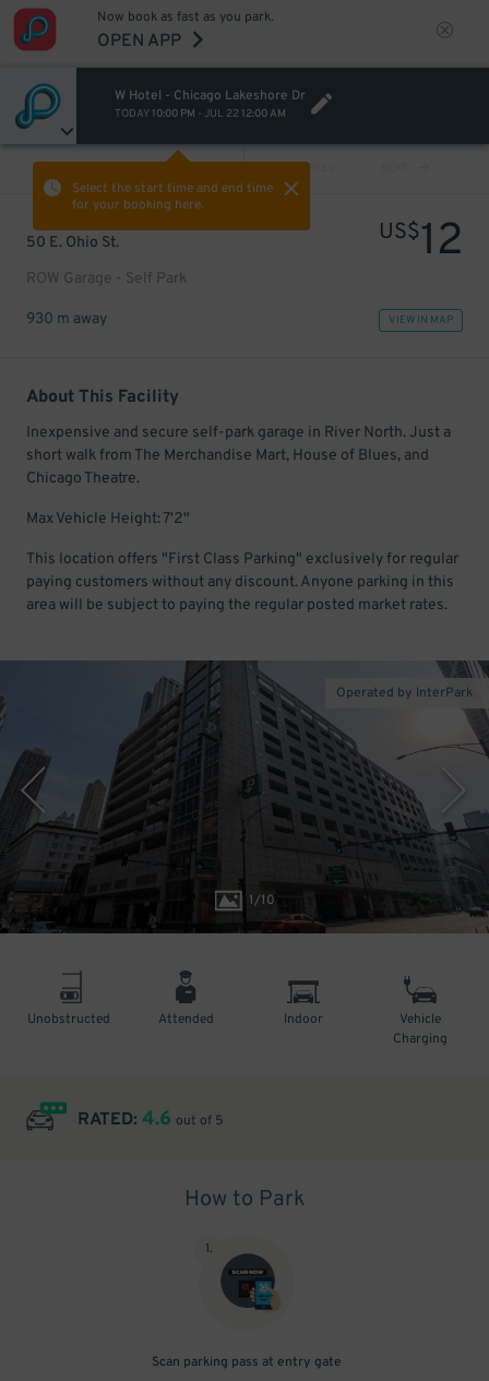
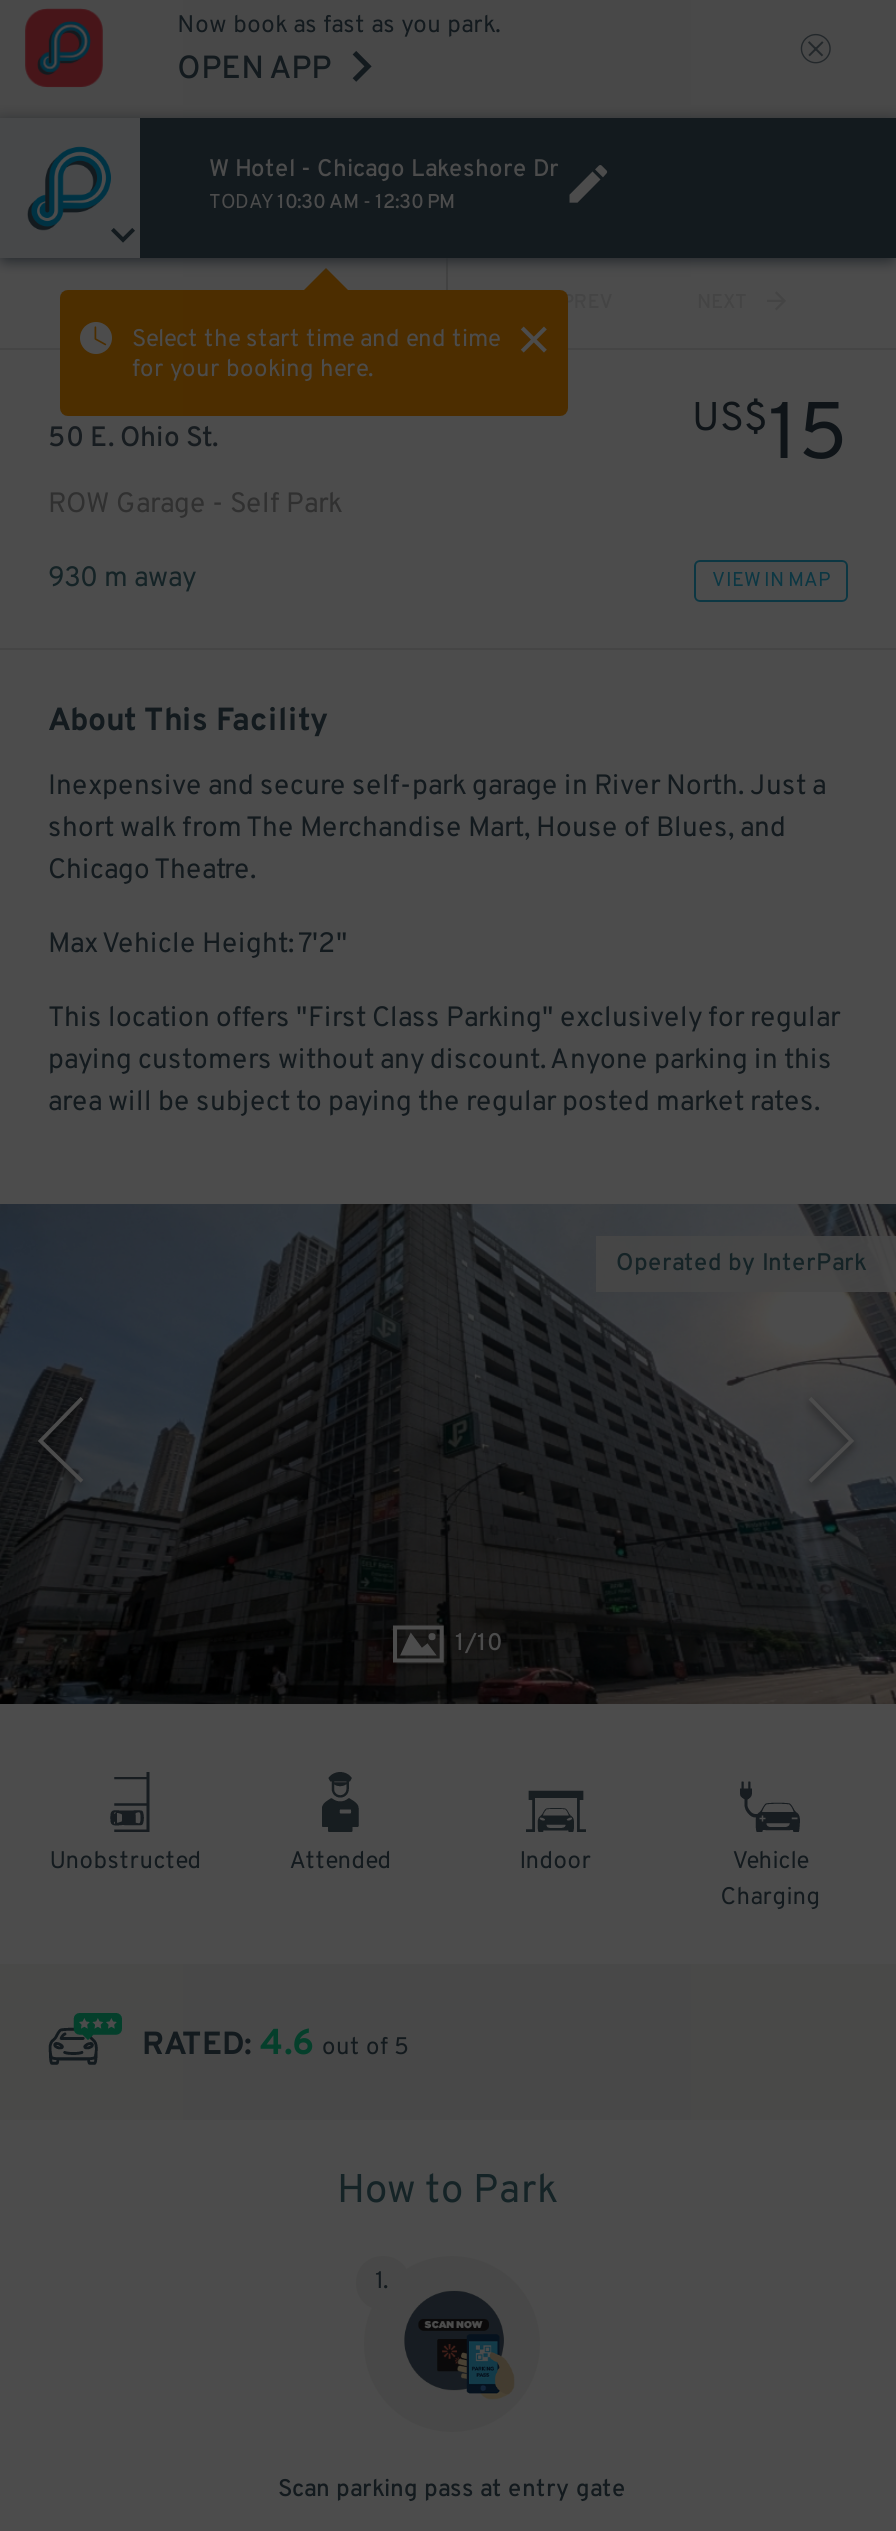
[114,107,285,121] TODAY 10:00 PM - JUL 22 12:00 AM -> [209,190,455,216] TODAY 10:30 AM - 12:30 PM
[379,215,463,270] US$12 -> [692,388,848,488] US$15

